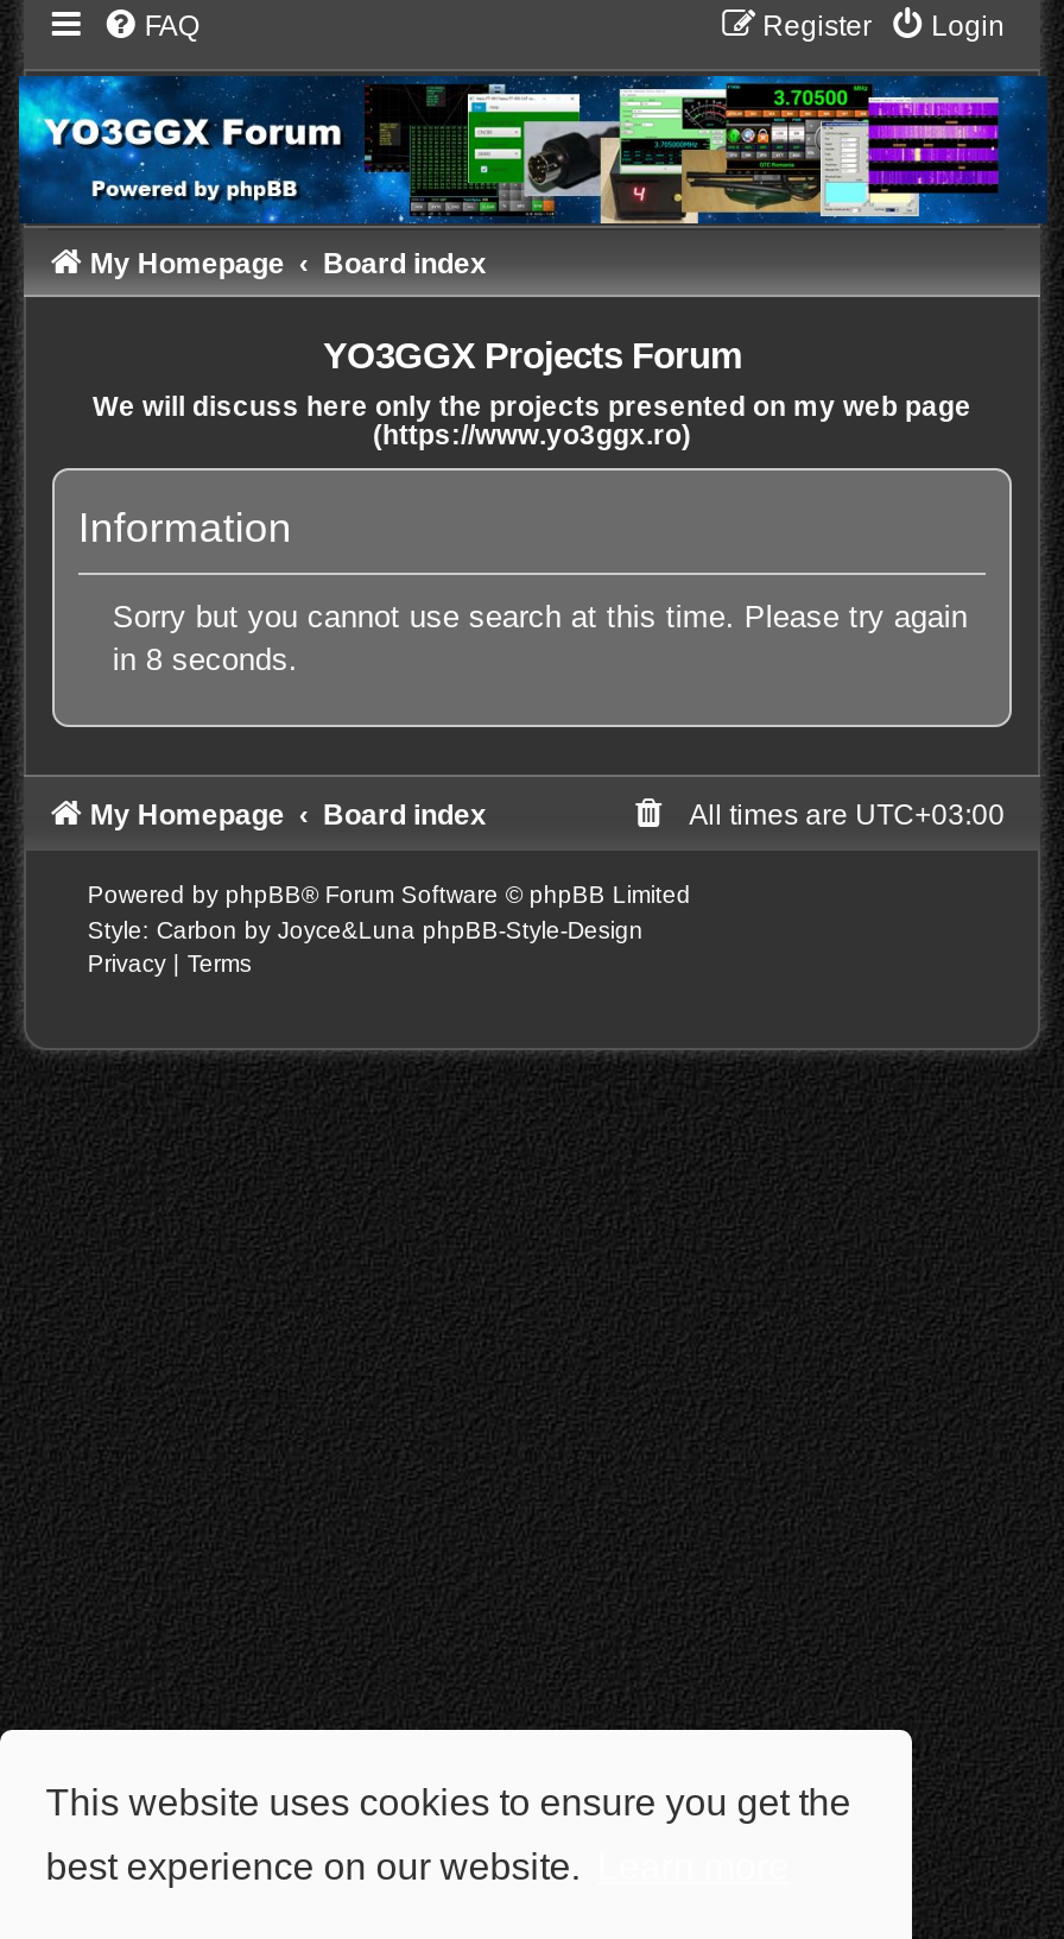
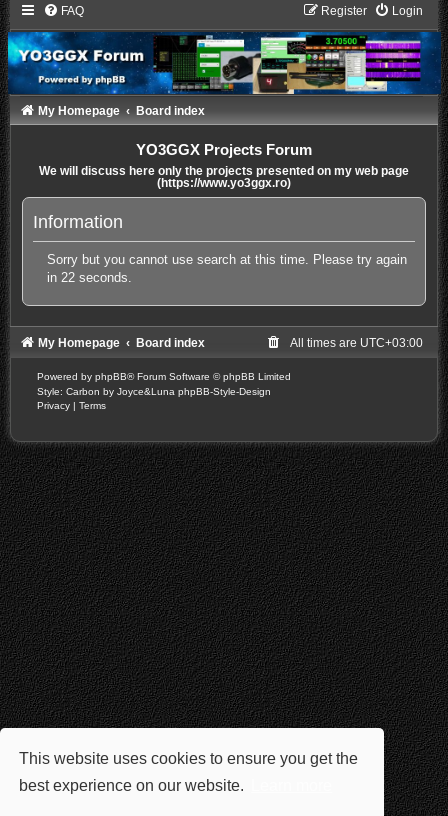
[113,642,298,678] in 8 seconds. -> [47,270,132,285] in 22 seconds.

